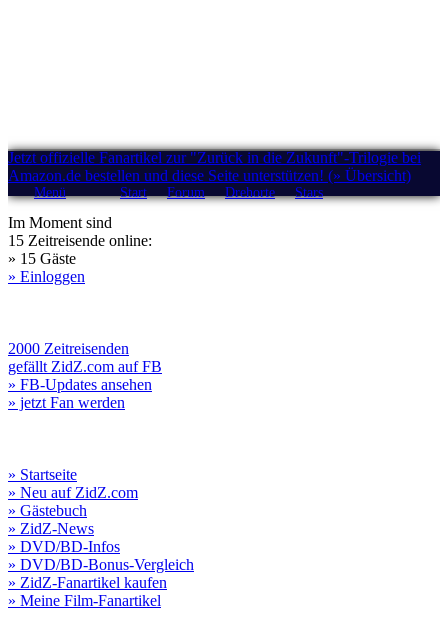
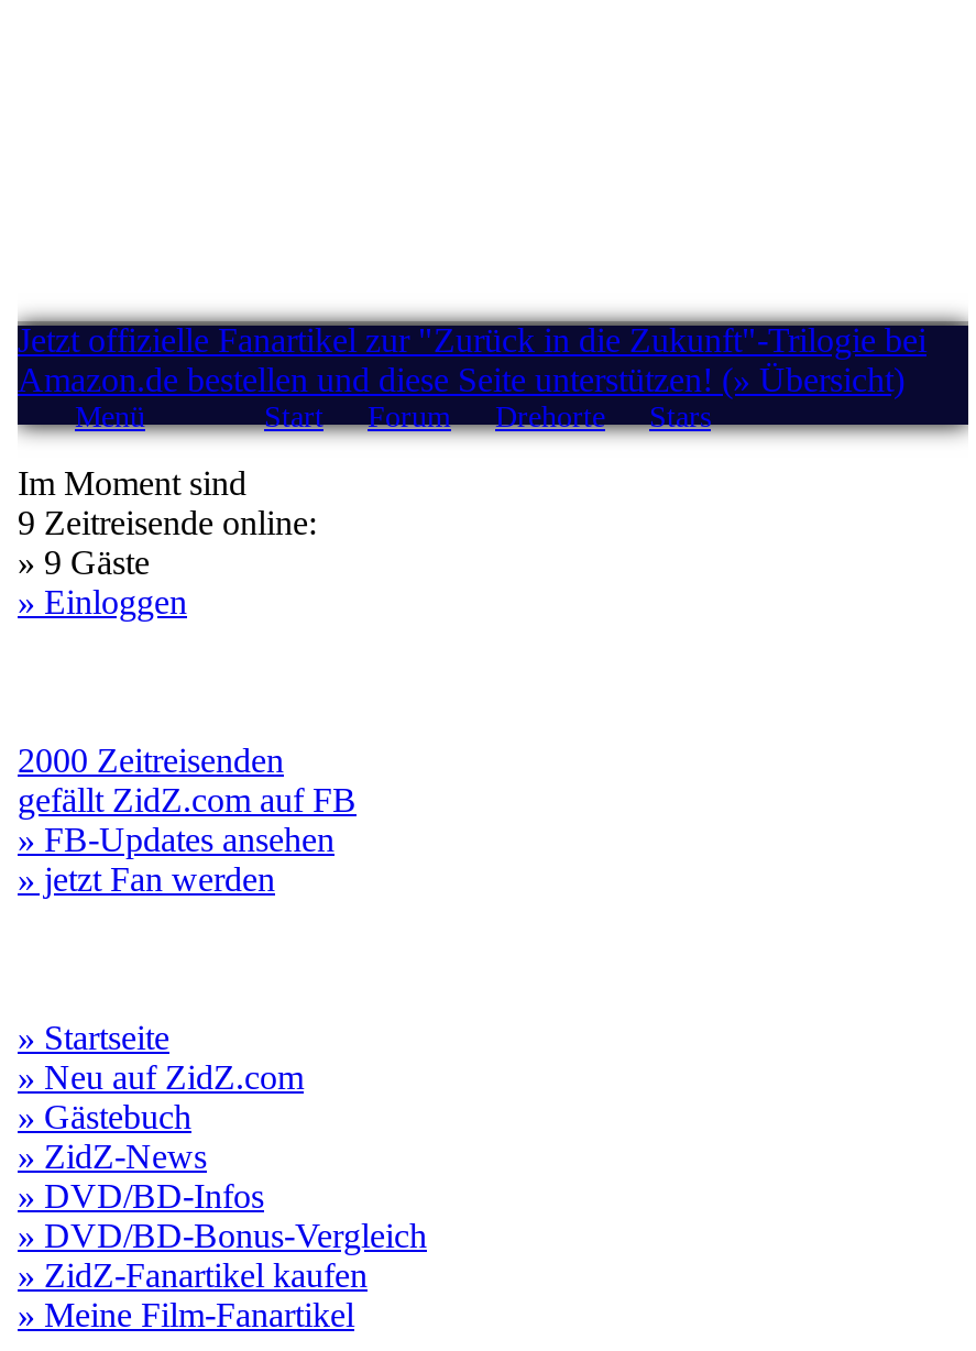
[8,232,152,249] 15 Zeitreisende online: -> [18,504,317,541] 9 Zeitreisende online:
[8,250,76,267] » 15 Gäste -> [18,543,150,581] » 9 Gäste

